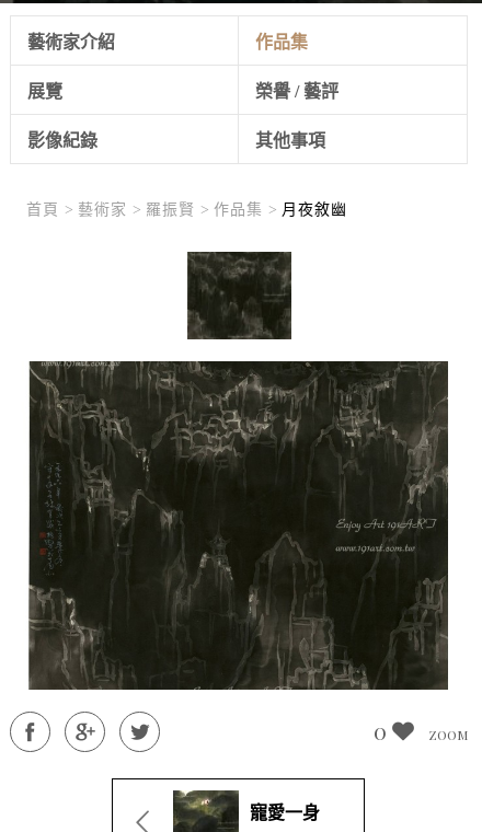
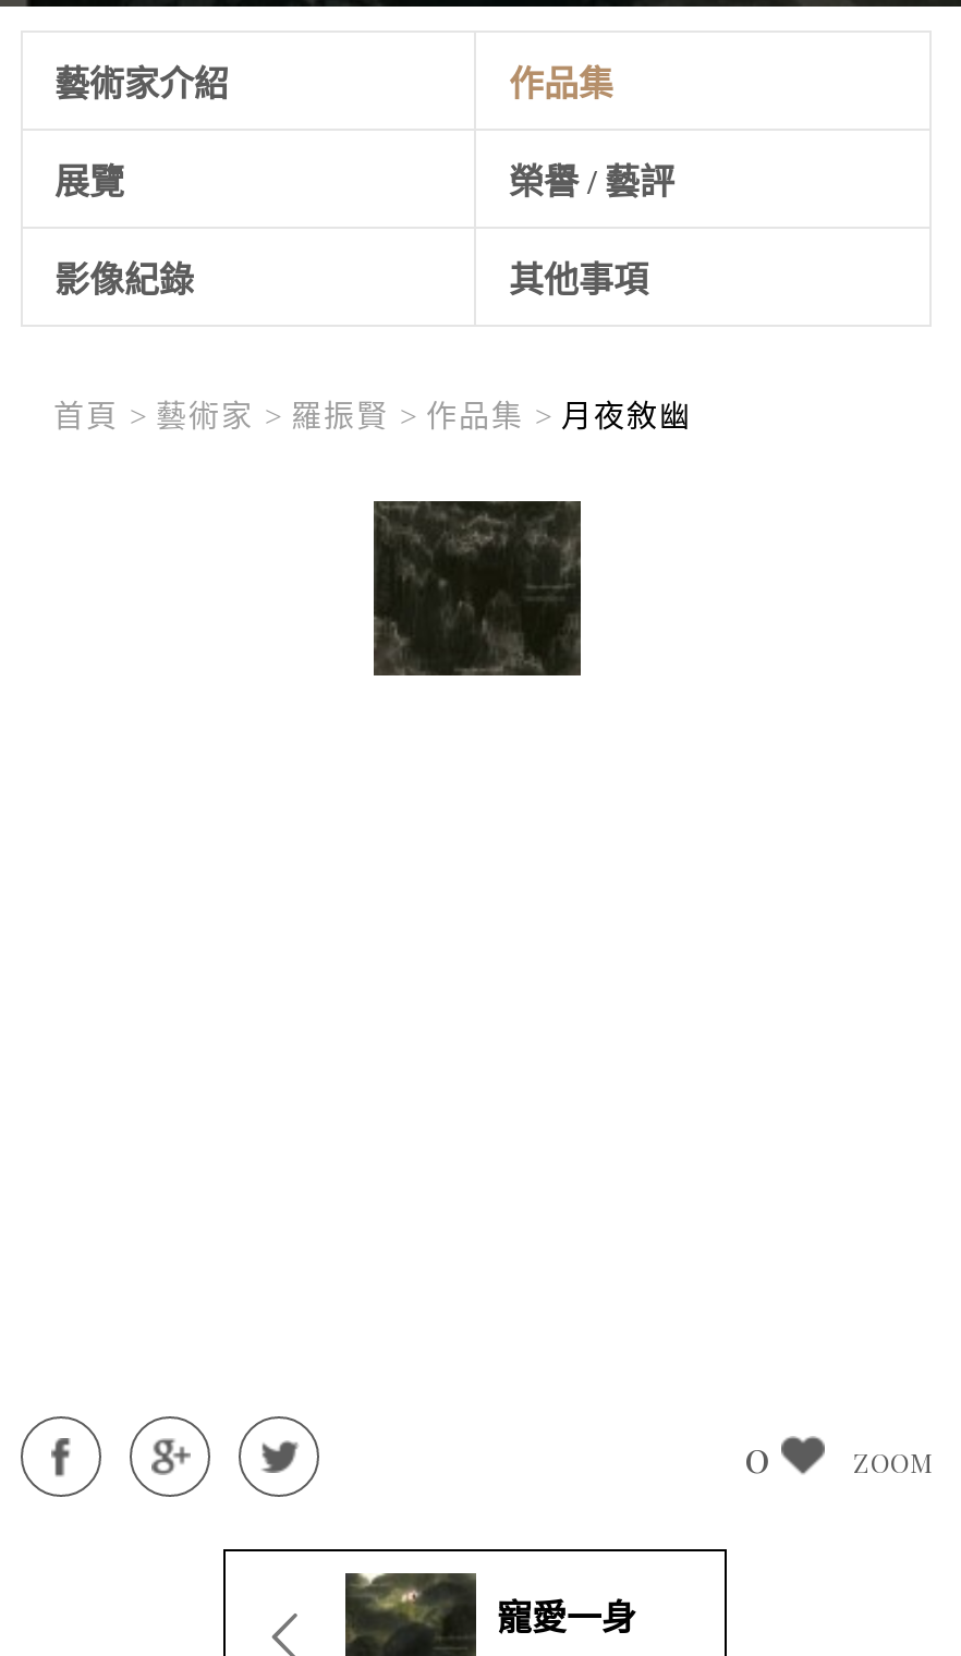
[27,360,449,691] [image] -> none

